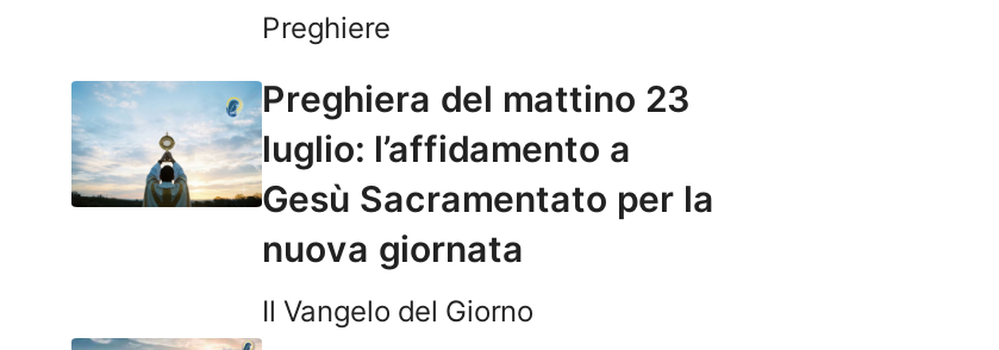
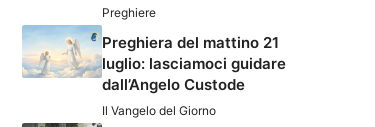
[69,77,714,272] [image] | Preghiera del mattino 23 | luglio: l’affidamento a | Gesù Sacramentato per la | nuova giornata -> [22,24,286,94] [image] | Preghiera del mattino 21 | luglio: lasciamoci guidare | dall’Angelo Custode

